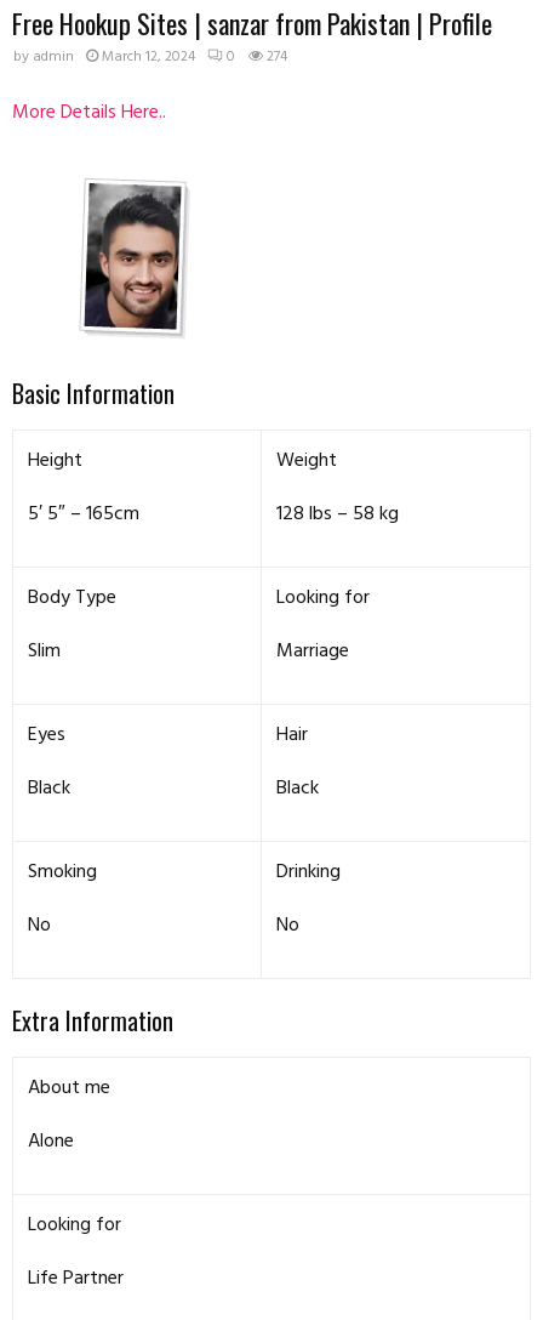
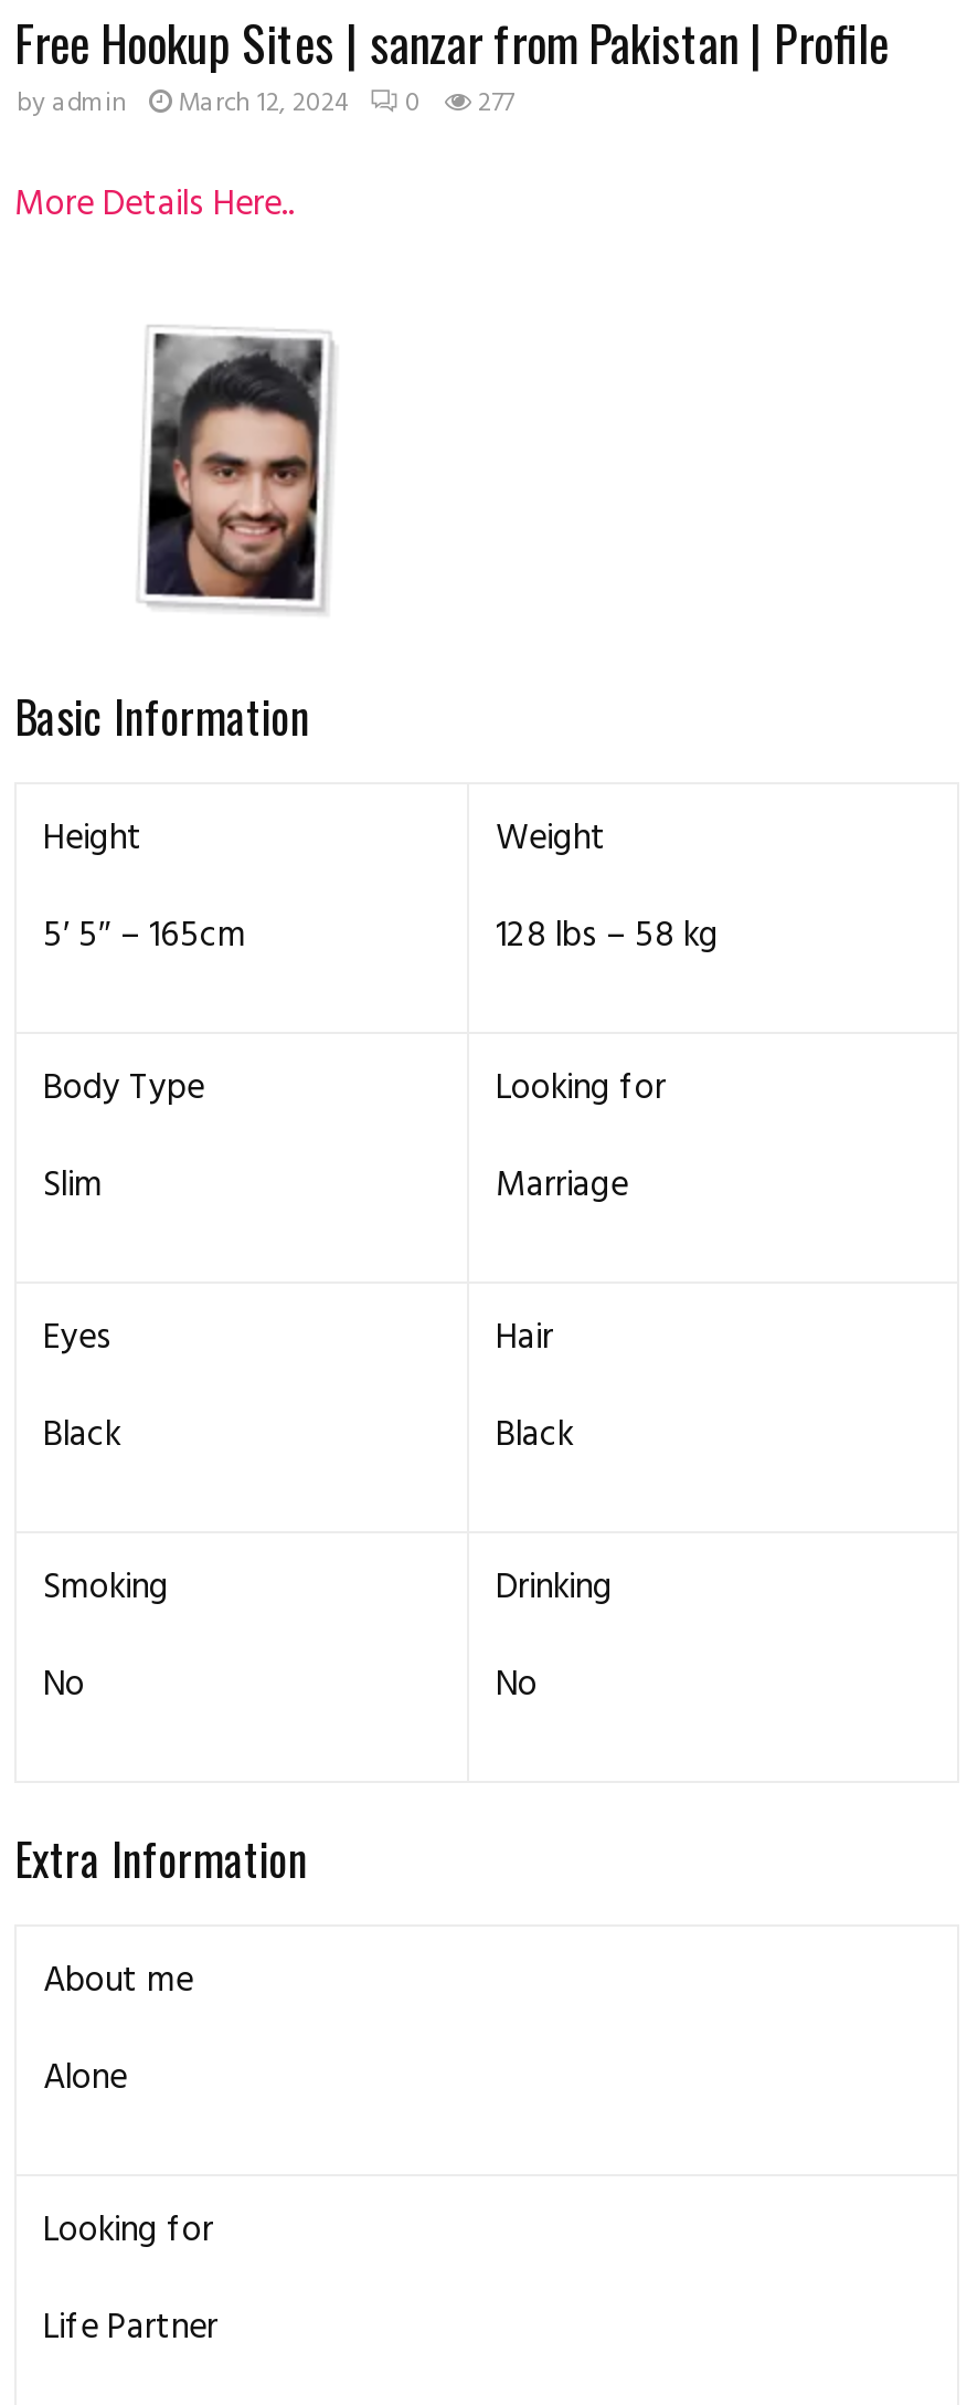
[13,45,287,69] by admin March 12, 2024 0 274 -> [17,82,513,126] by admin March 12, 2024 0 277

